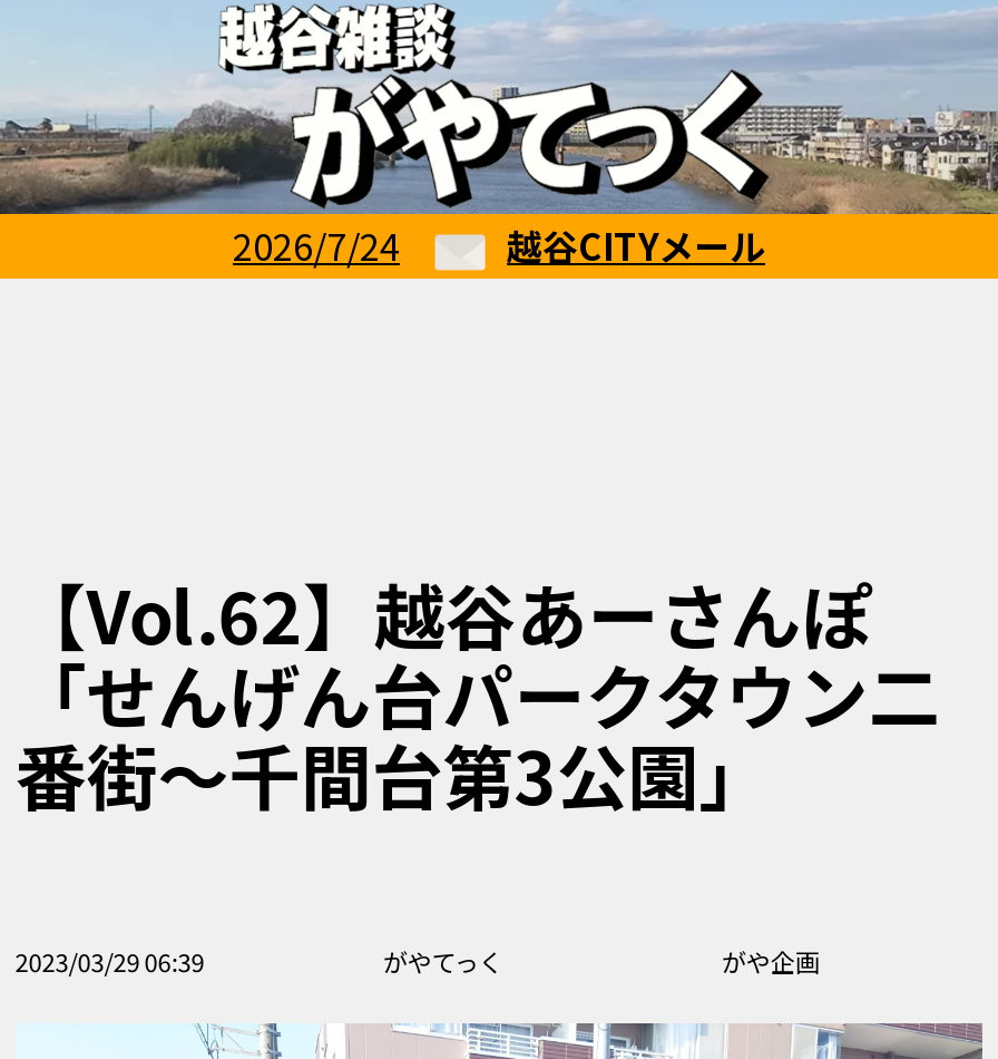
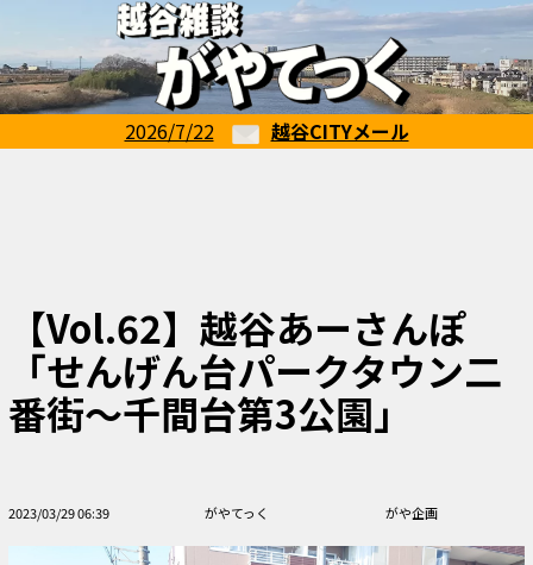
[233,218,765,272] 2026/7/24 越谷CITYメール -> [124,117,409,145] 2026/7/22 越谷CITYメール

